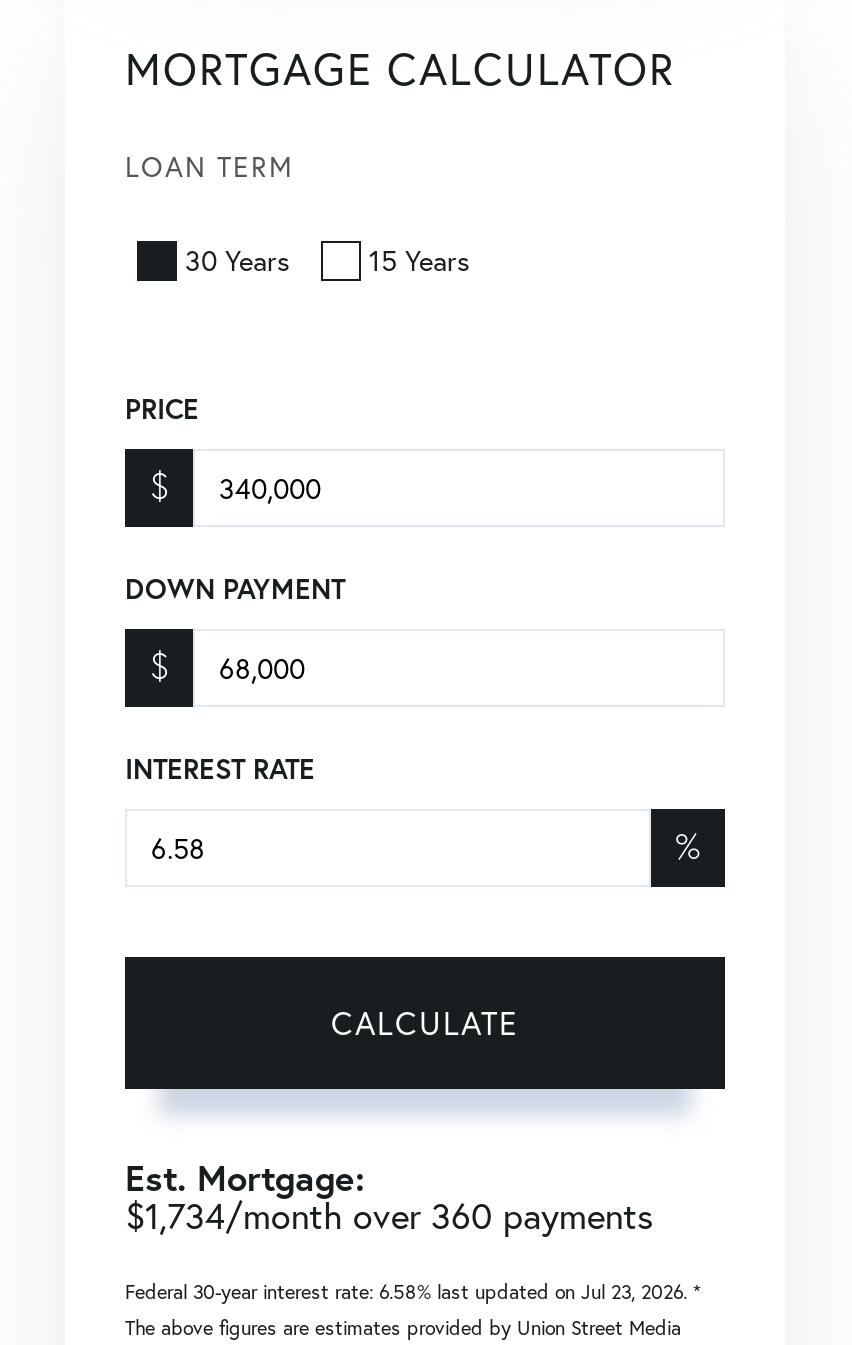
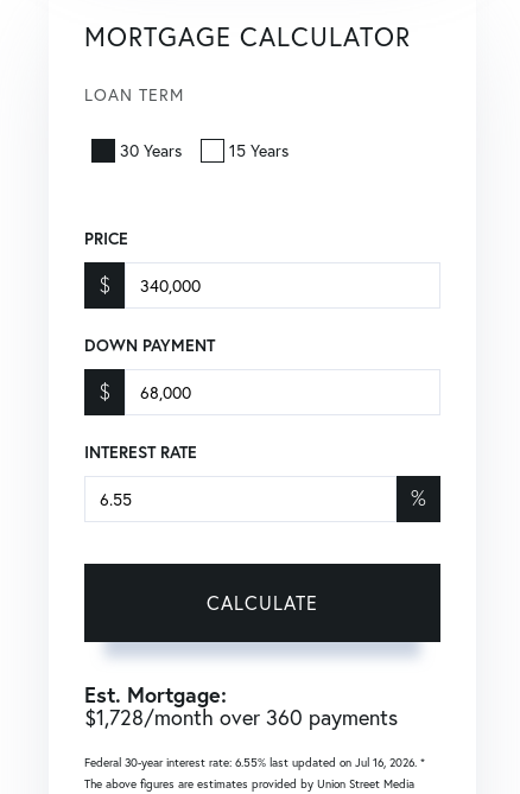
[125,1191,653,1239] $1,734/month over 360 payments -> [84,702,398,731] $1,728/month over 360 payments
[125,1279,701,1305] Federal 30-year interest rate: 6.58% last updated on Jul 23, 2026. * -> [84,755,425,770] Federal 30-year interest rate: 6.55% last updated on Jul 16, 2026. *

